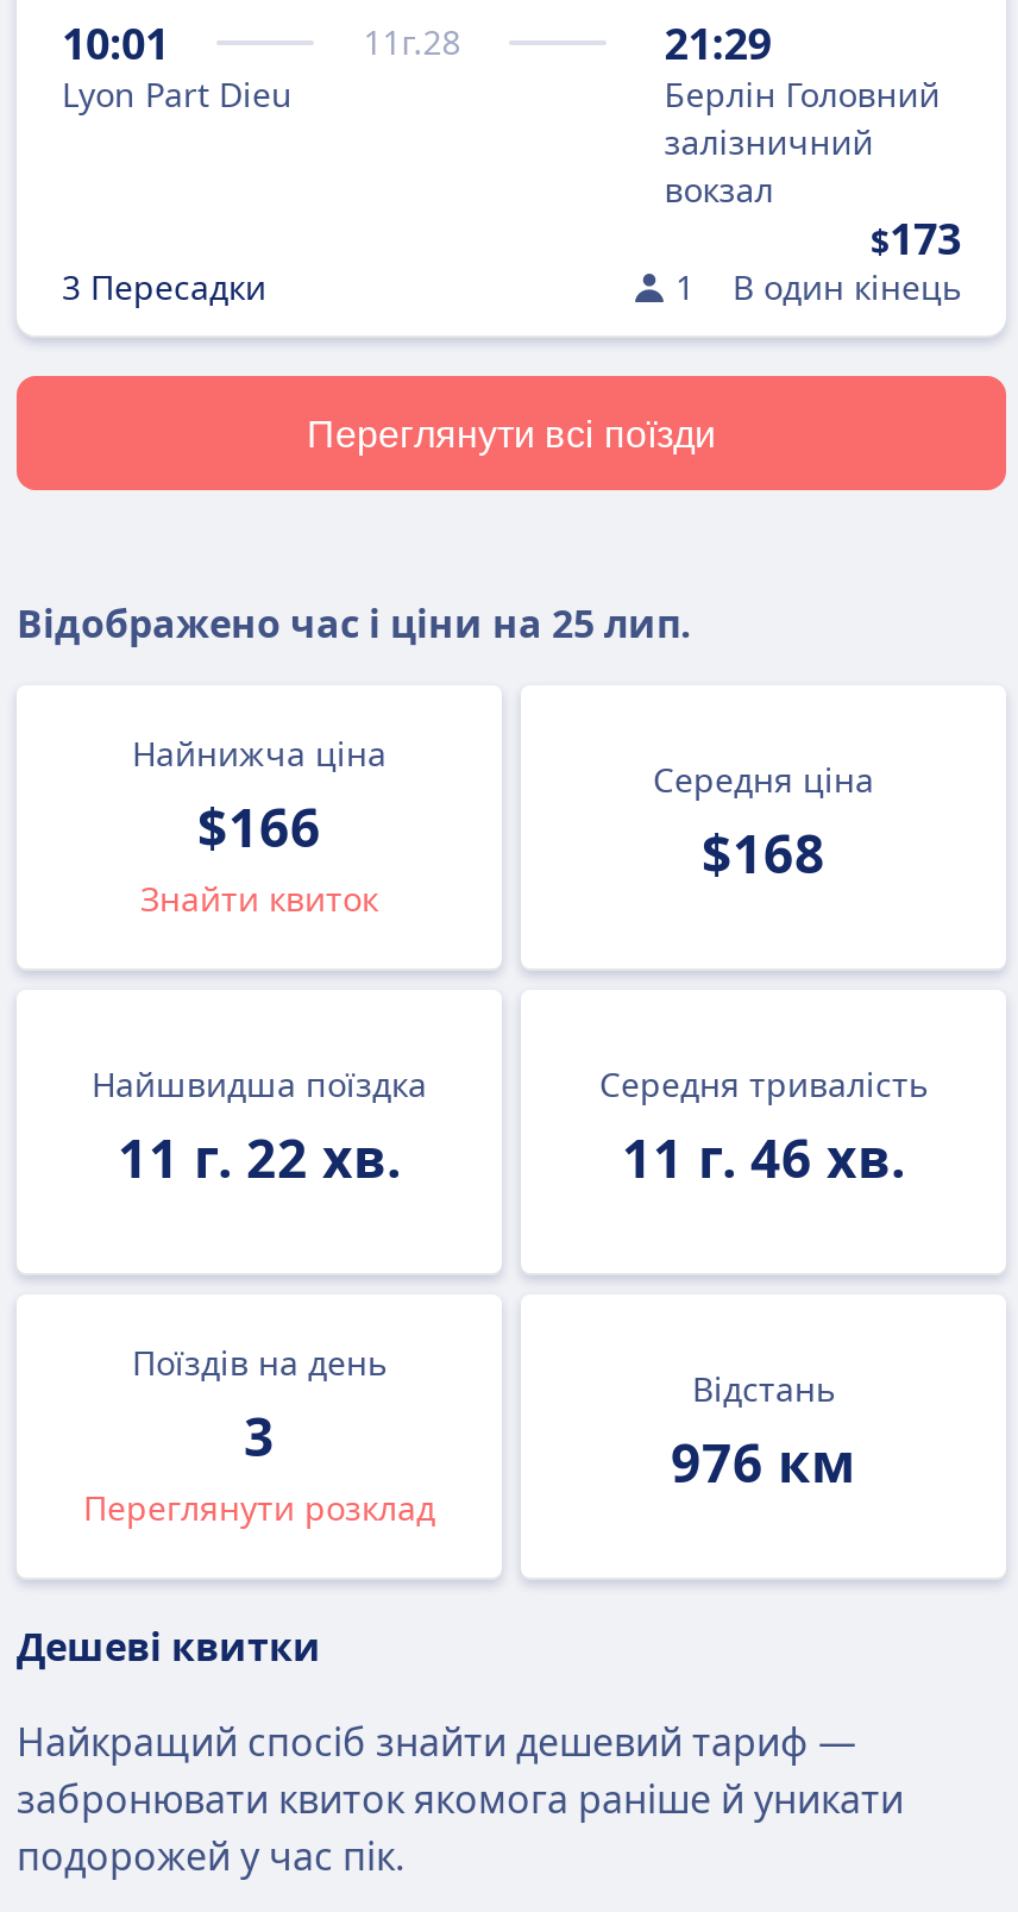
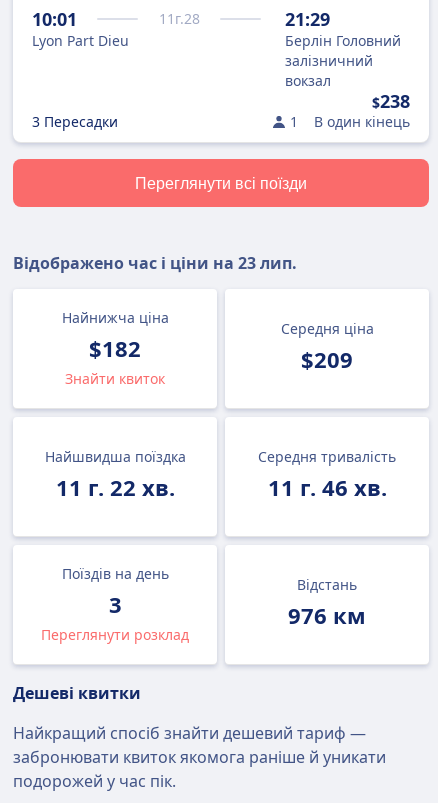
[871,209,961,267] $173 -> [372,89,410,113] $238
[17,597,692,650] Відображено час і ціни на 25 лип. -> [13,252,297,274] Відображено час і ціни на 23 лип.
[197,790,321,861] $166 -> [89,333,141,363] $182
[702,816,825,888] $168 -> [301,344,353,374] $209

